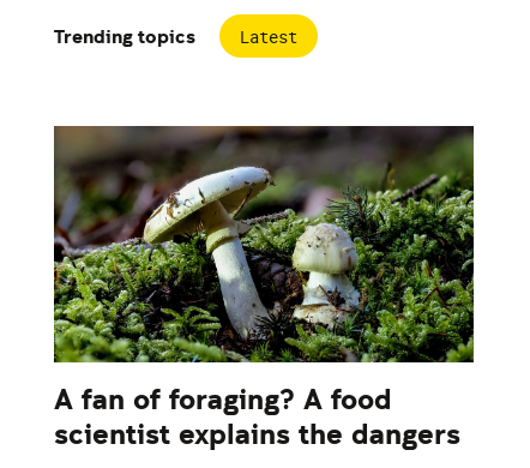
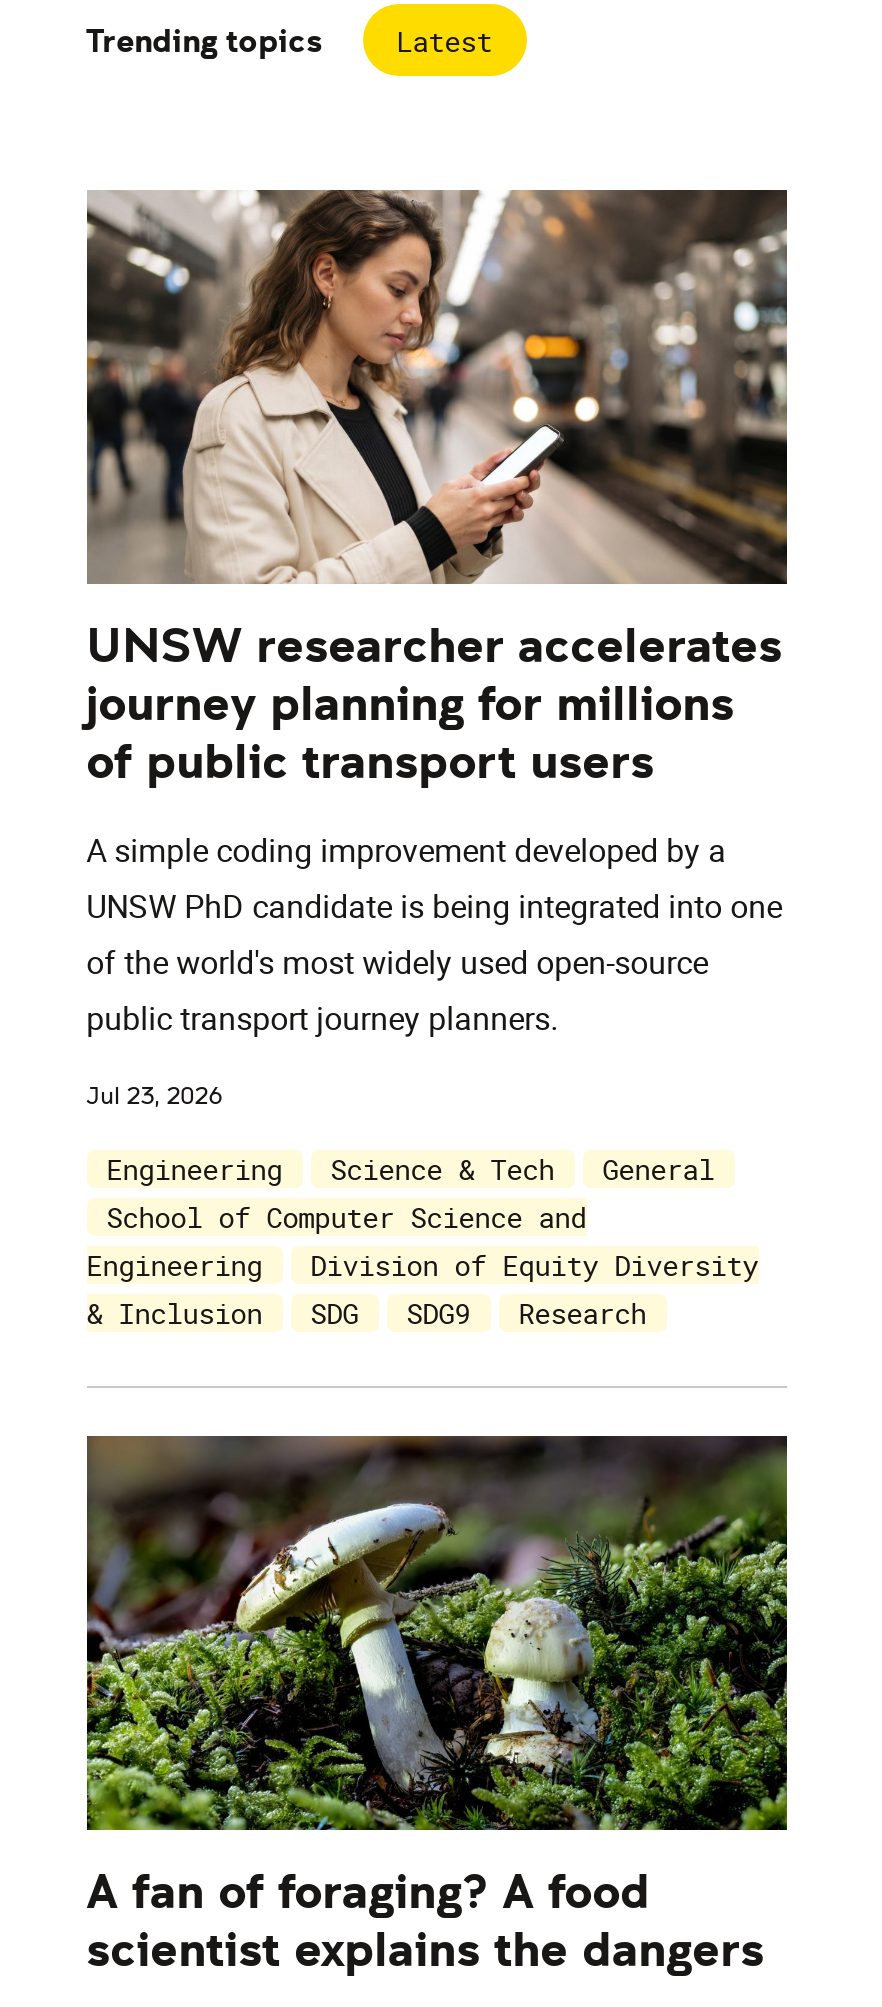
none -> [85,188,789,1331] [image] | UNSW researcher accelerates | journey planning for millions | of public transport users | A simple coding improvement developed by a | UNSW PhD candidate is being integrated into one | of the world's most widely used open-source | public transport journey planners. | Jul 23, 2026 | Engineering | Science & Tech | General | School of Computer Science and | Engineering | Division of Equity Diversity | & Inclusion | SDG | SDG9 | Research

